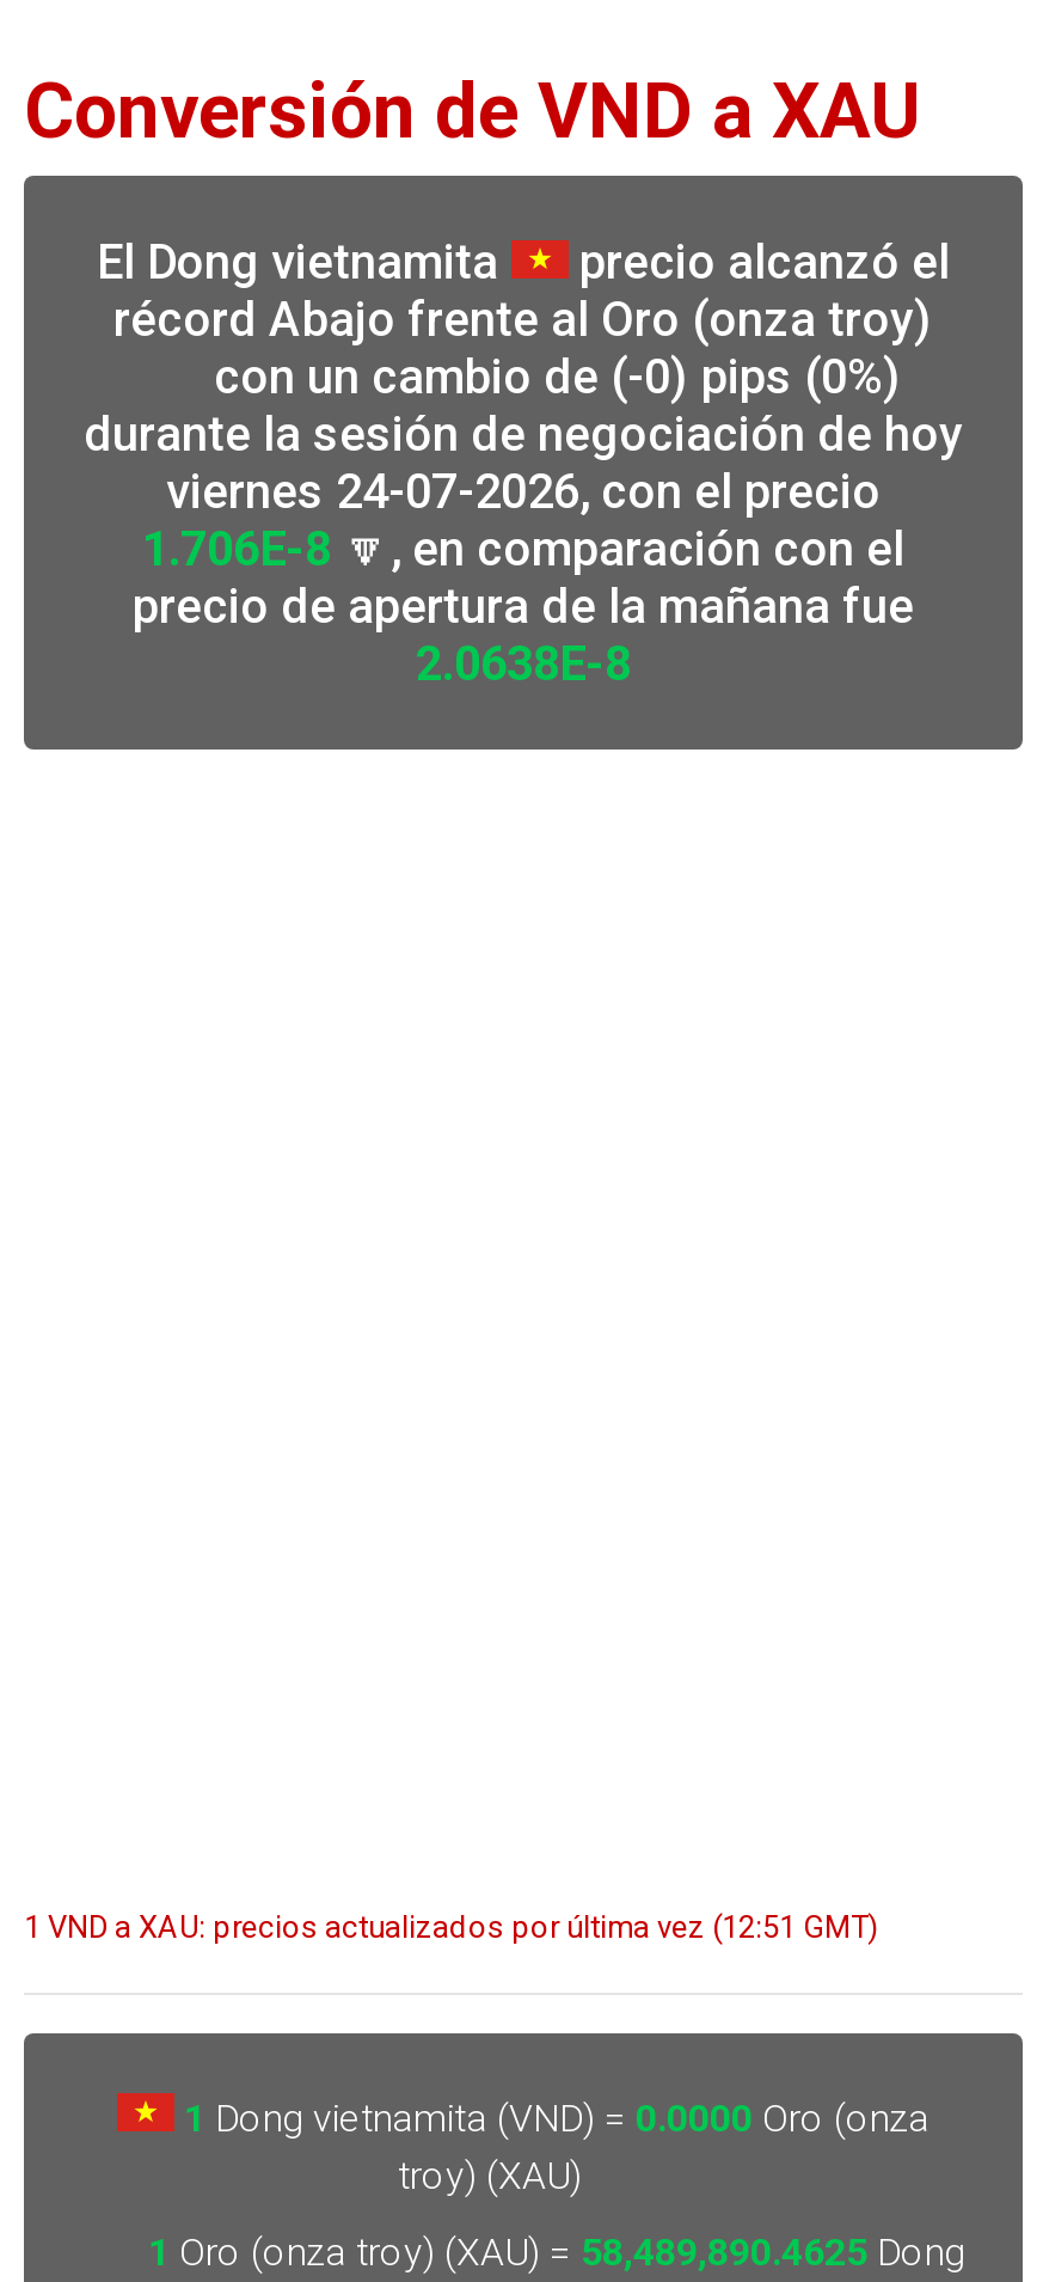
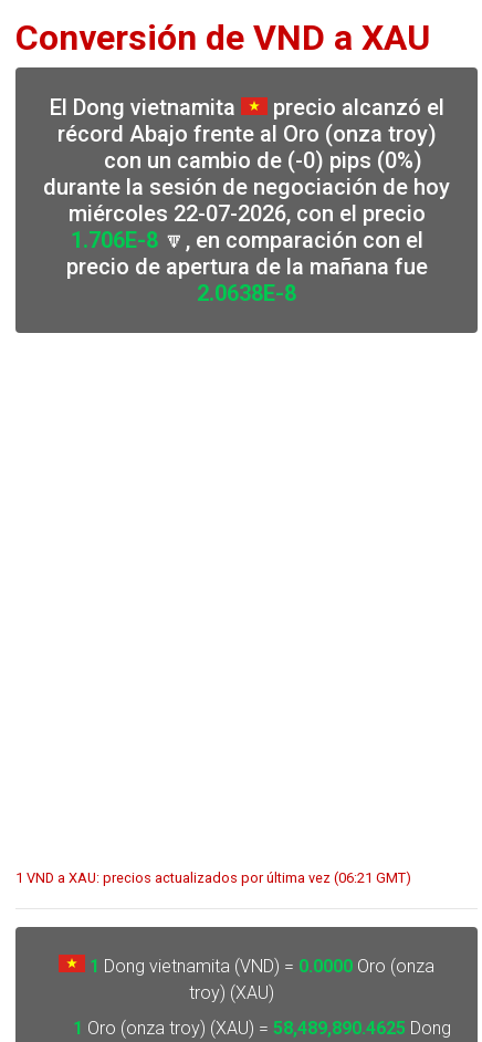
[166,463,881,520] viernes 24-07-2026, con el precio -> [68,200,425,227] miércoles 22-07-2026, con el precio
[24,1909,879,1945] 1 VND a XAU: precios actualizados por última vez (12:51 GMT) -> [15,869,411,886] 1 VND a XAU: precios actualizados por última vez (06:21 GMT)

